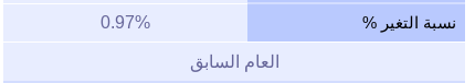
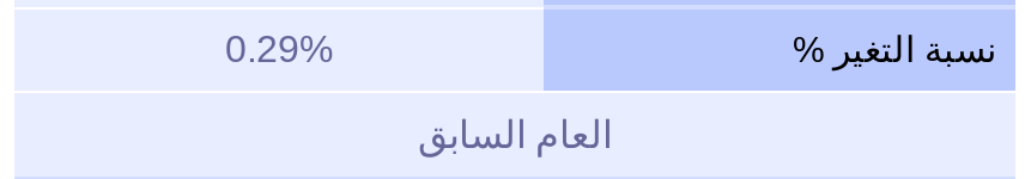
[101,13,150,32] 0.97% -> [225,29,333,70] 0.29%

